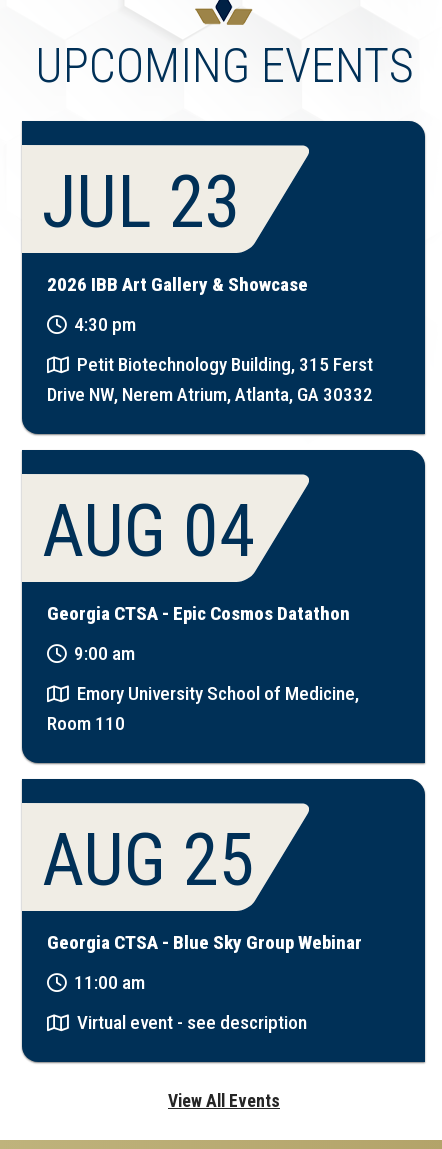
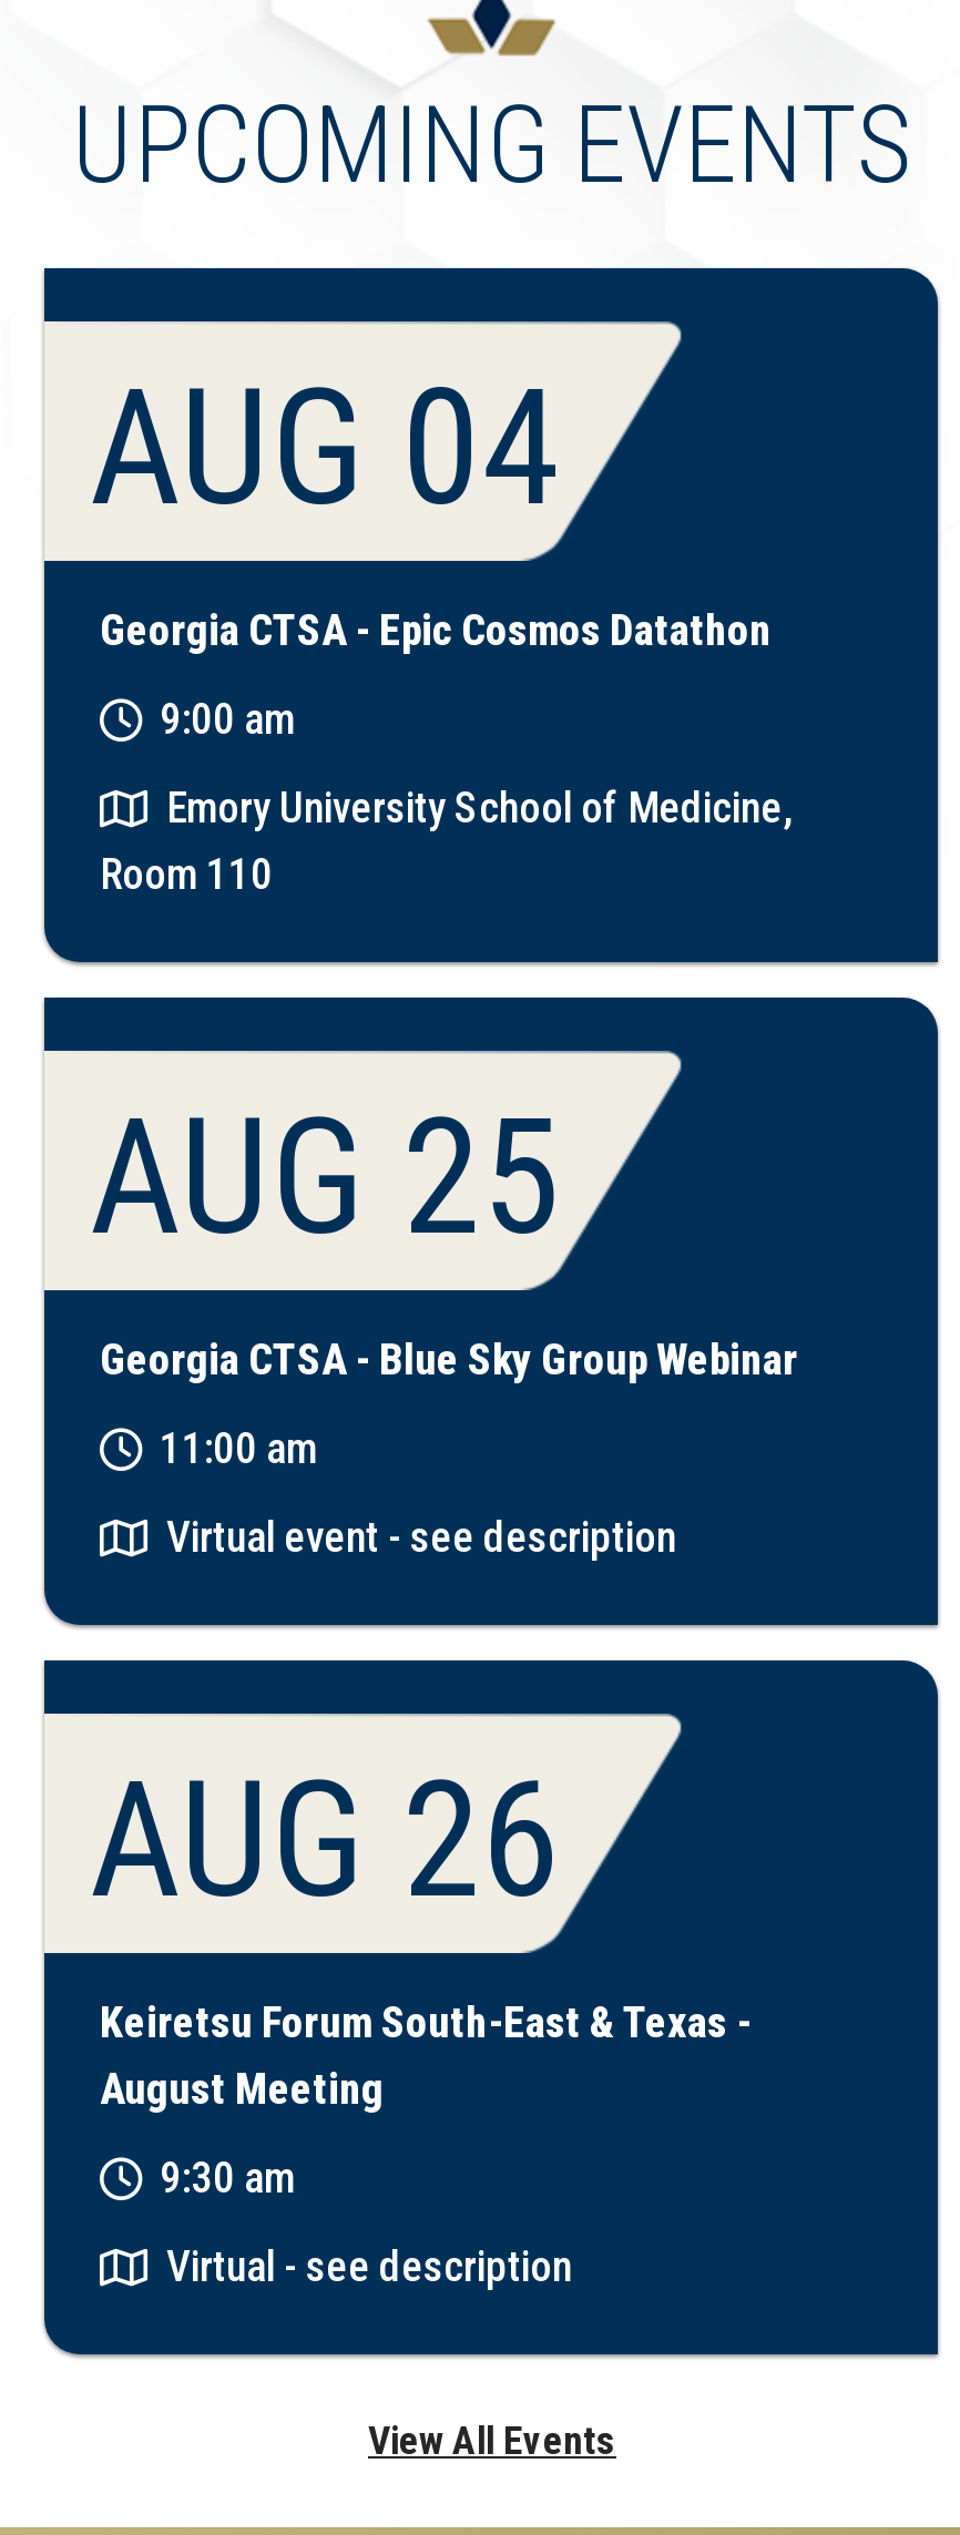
[42,159,373,405] JUL 23 | 2026 IBB Art Gallery & Showcase | 4:30 pm | Petit Biotechnology Building, 315 Ferst | Drive NW, Nerem Atrium, Atlanta, GA 30332 -> none
moved [42,488,362,1033] -> [90,354,799,1562]: AUG 04 | Georgia CTSA - Epic Cosmos Datathon | 9:00 am | ... | 11:00 am | Virtual event - see description
none -> [90,1746,752,2291] AUG 26 | Keiretsu Forum South-East & Texas - | August Meeting | 9:30 am | Virtual - see description

